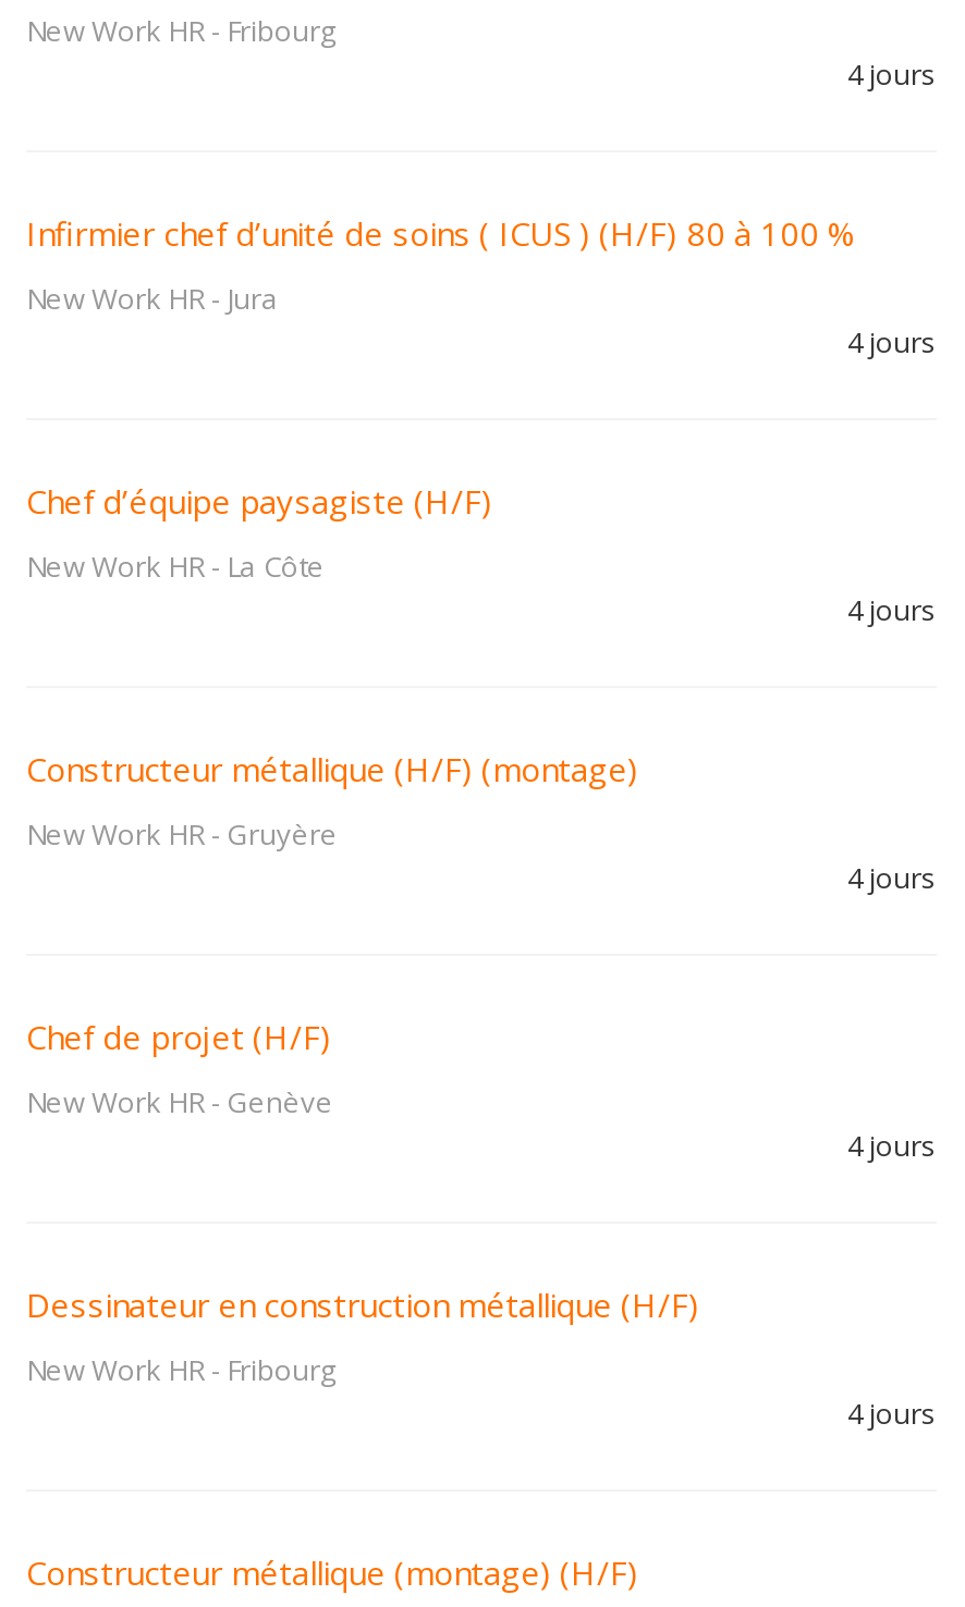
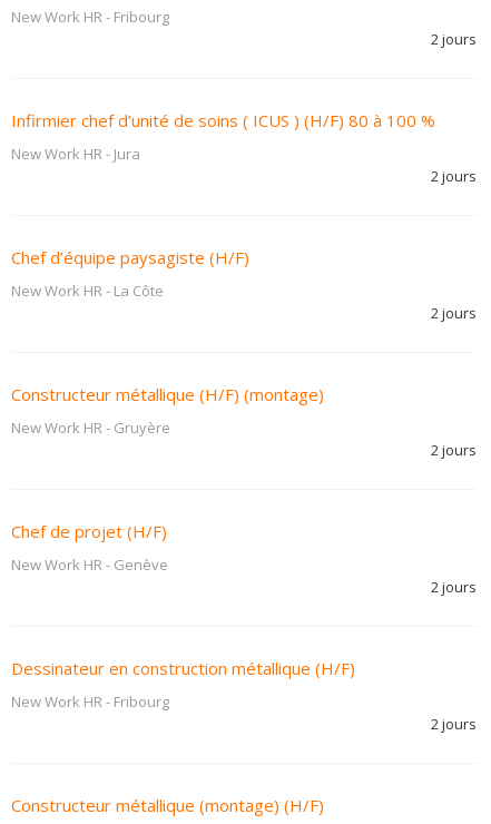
[847,54,937,94] 4 jours -> [431,29,477,49] 2 jours
[847,322,937,361] 4 jours -> [431,166,477,186] 2 jours
[847,590,937,629] 4 jours -> [431,303,477,323] 2 jours
[847,858,937,897] 4 jours -> [431,440,477,460] 2 jours
[847,1126,937,1165] 4 jours -> [431,577,477,597] 2 jours
[847,1394,937,1433] 4 jours -> [431,714,477,734] 2 jours

